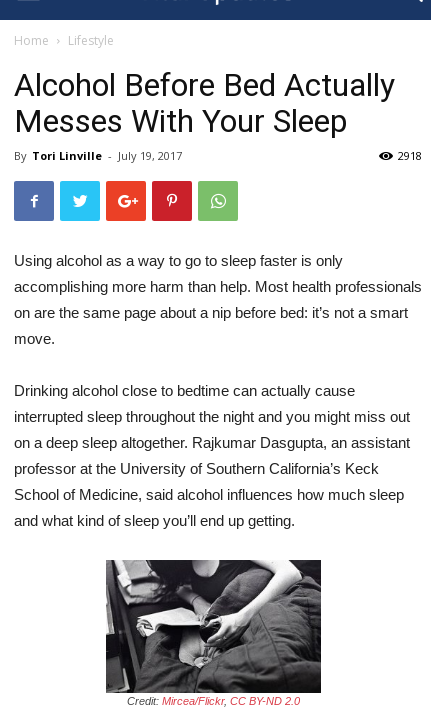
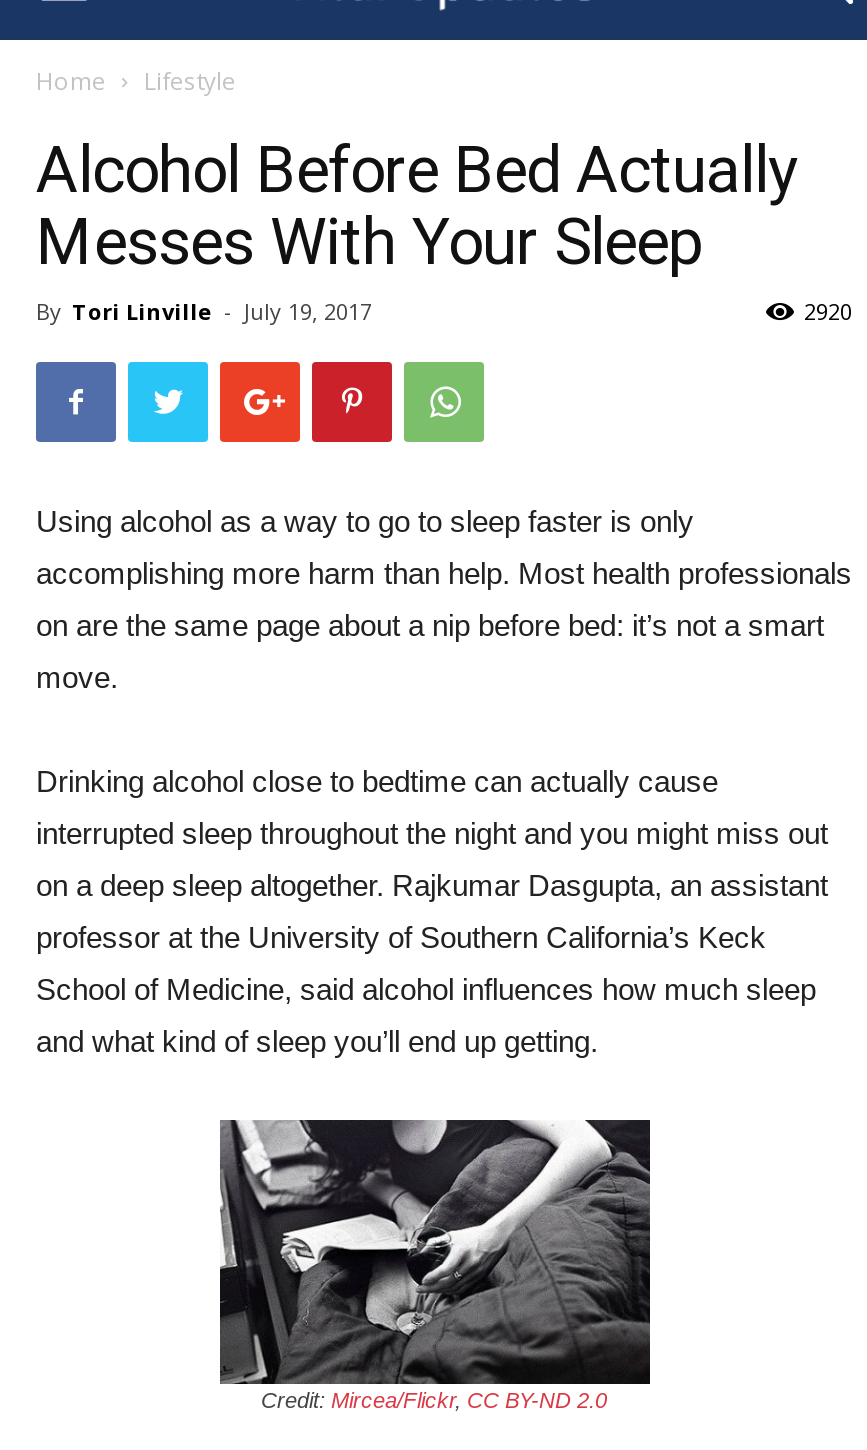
[398,148,422,163] 2918 -> [804,296,852,326] 2920

